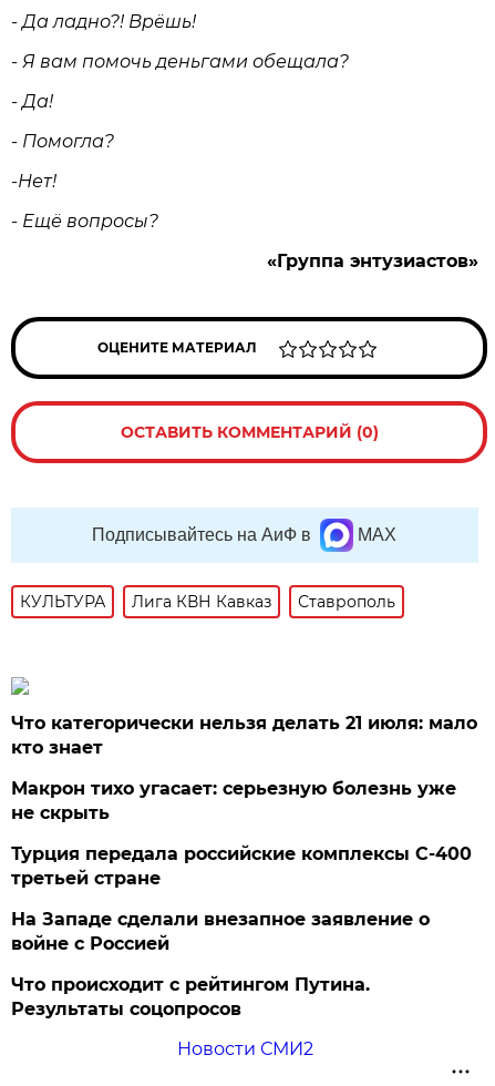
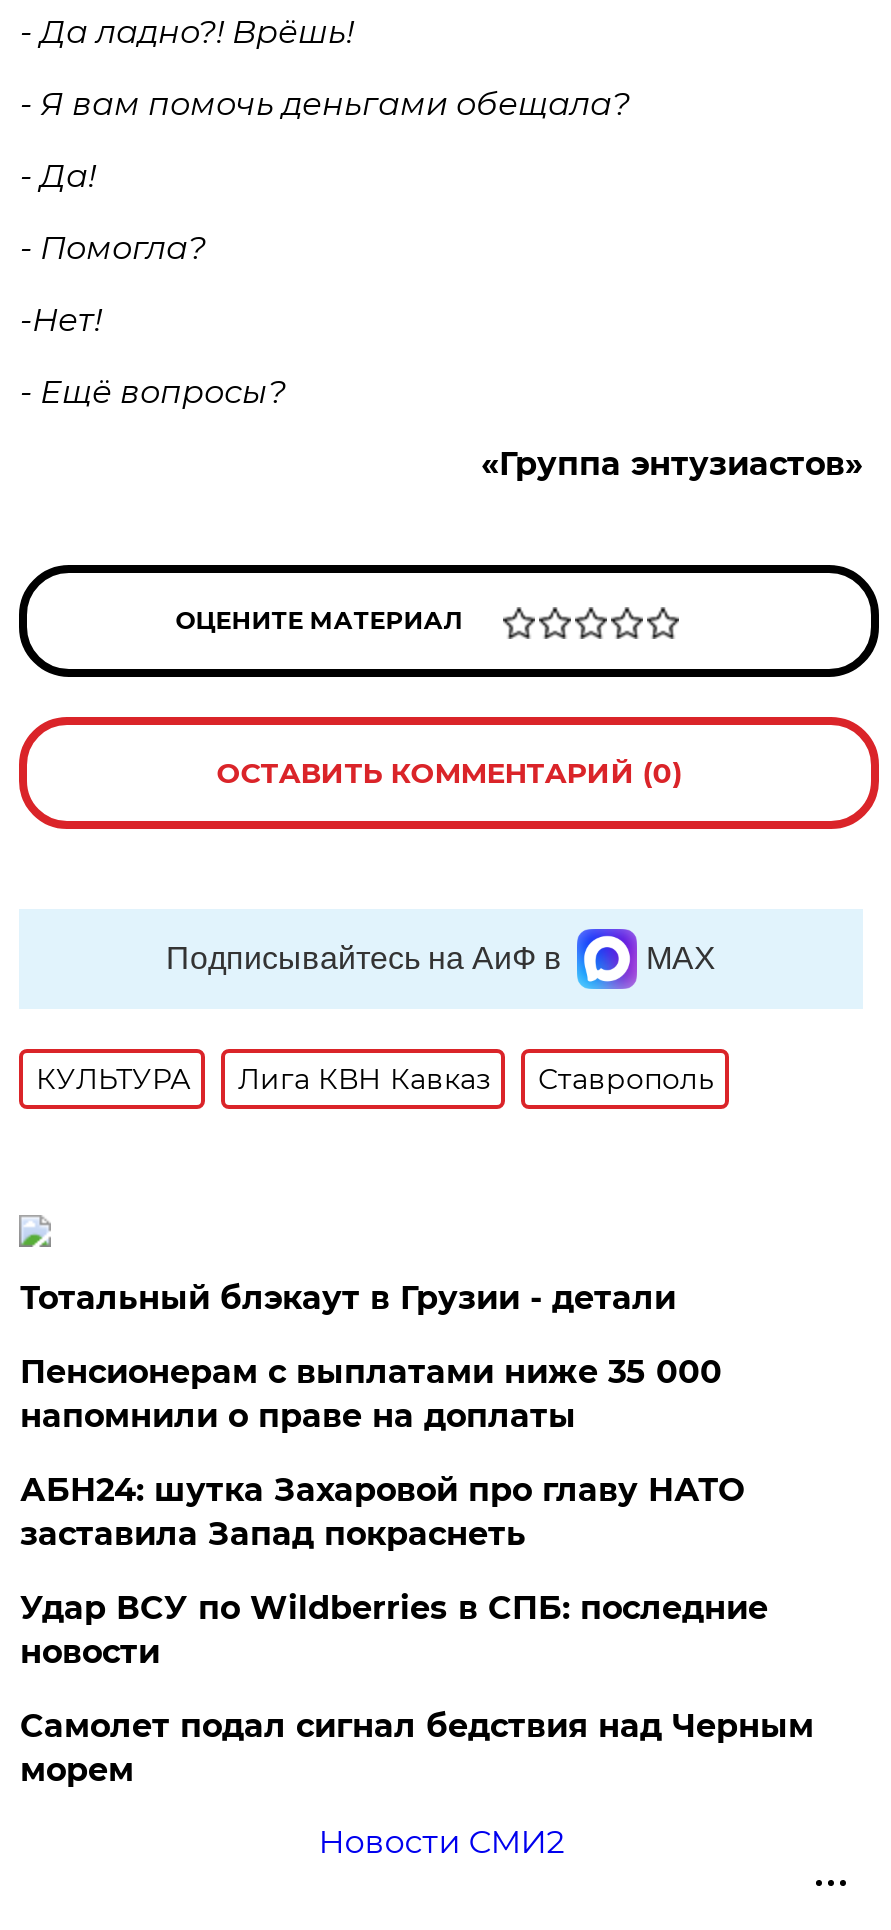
[12,713,478,759] Что категорически нельзя делать 21 июля: мало | кто знает -> [20,1280,676,1318] Тотальный блэкаут в Грузии - детали
[12,778,457,824] Макрон тихо угасает: серьезную болезнь уже | не скрыть -> [20,1354,722,1436] Пенсионерам с выплатами ниже 35 000 | напомнили о праве на доплаты
[12,844,472,889] Турция передала российские комплексы С-400 | третьей стране -> [20,1472,744,1554] АБН24: шутка Захаровой про главу НАТО | заставила Запад покраснеть
[12,909,430,955] На Западе сделали внезапное заявление о | войне с Россией -> [20,1590,768,1672] Удар ВСУ по Wildberries в СПБ: последние | новости
[12,975,370,1020] Что происходит с рейтингом Путина. | Результаты соцопросов -> [20,1708,814,1790] Самолет подал сигнал бедствия над Черным | морем

